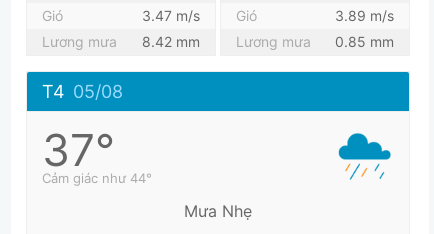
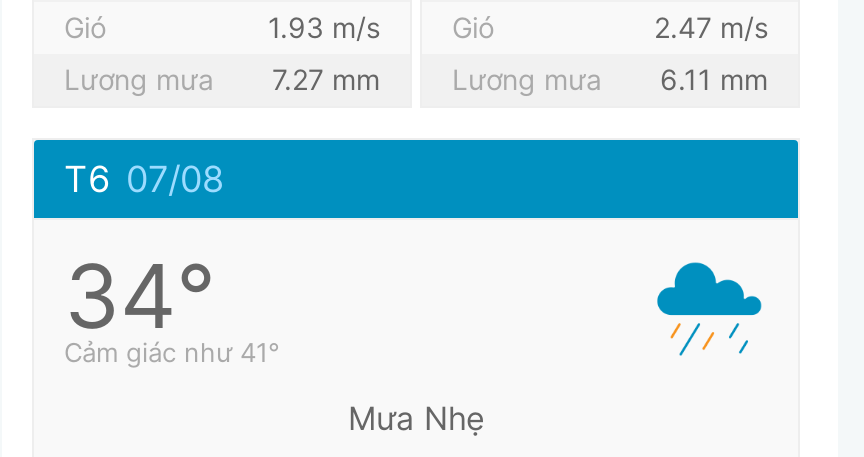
[142,7,200,24] 3.47 m/s -> [268,9,380,43] 1.93 m/s
[335,7,394,24] 3.89 m/s -> [654,9,768,43] 2.47 m/s
[42,33,200,50] Lương mưa 8.42 mm -> [64,61,380,95] Lương mưa 7.27 mm
[236,33,394,50] Lương mưa 0.85 mm -> [452,61,768,95] Lương mưa 6.11 mm
[42,81,152,186] T4 05/08 | 37° | Cảm giác như 44° -> [64,157,280,367] T6 07/08 | 34° | Cảm giác như 41°

